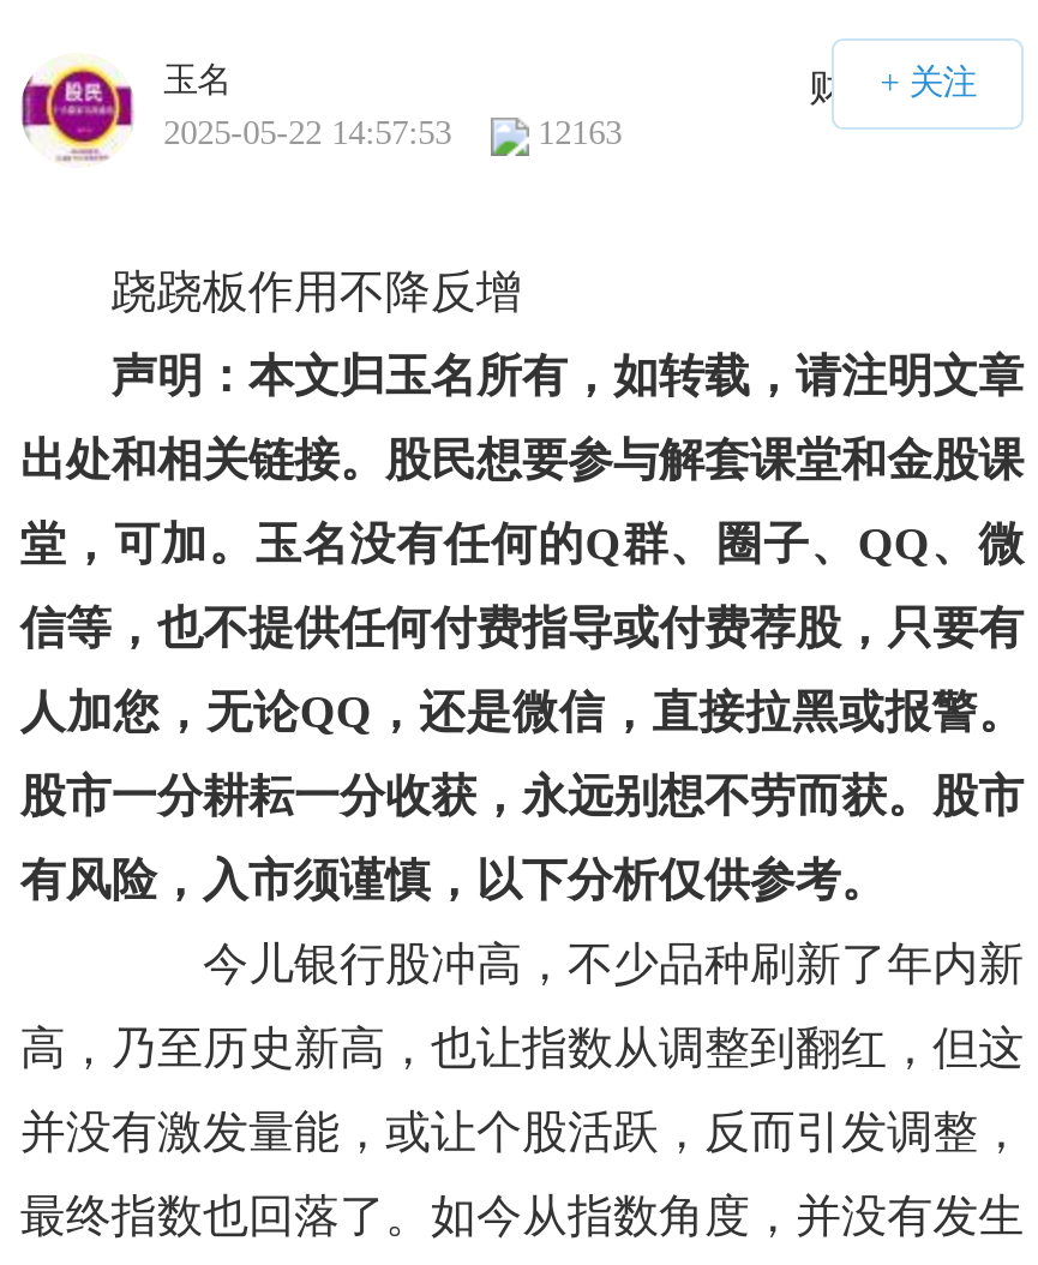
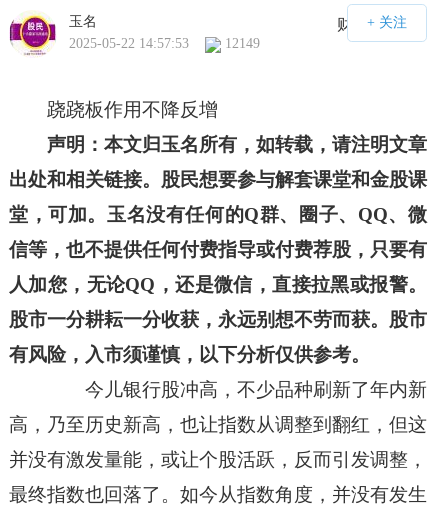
[163,113,622,152] 2025-05-22 14:57:53 12163 -> [69,35,260,51] 2025-05-22 14:57:53 12149

